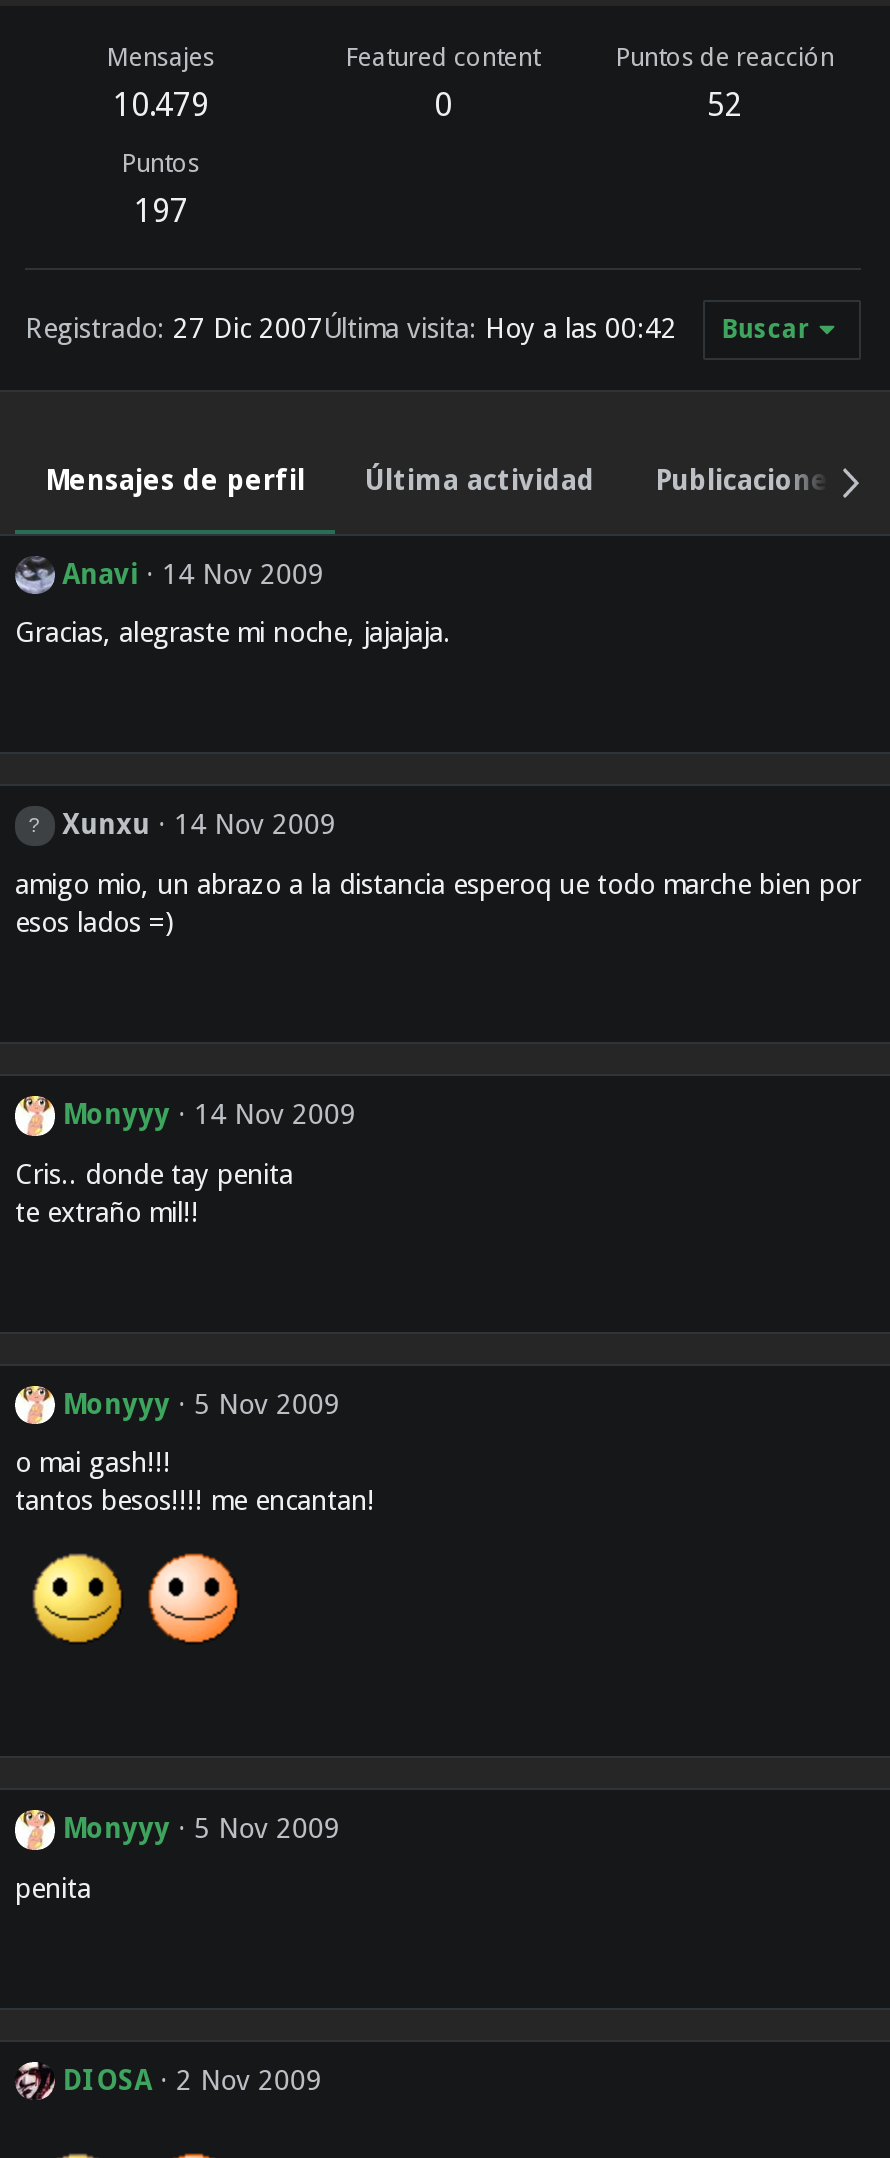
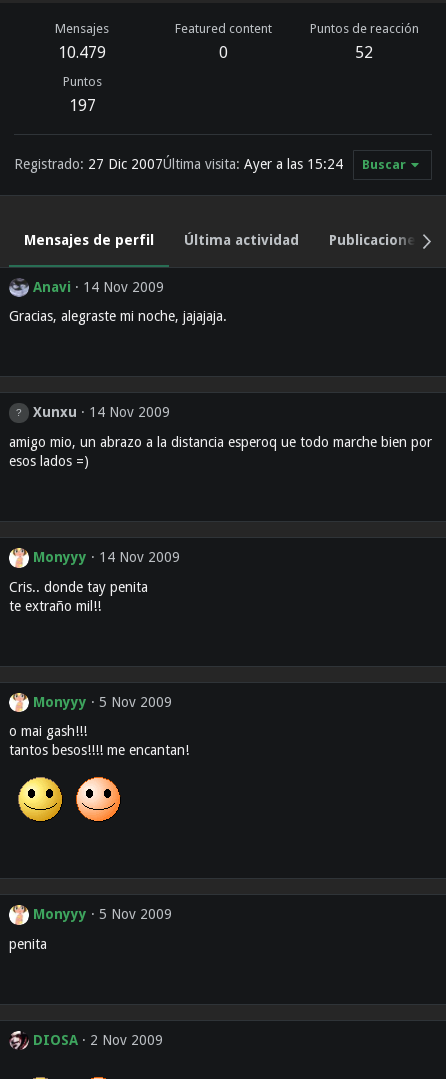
[25,313,677,345] Registrado 27 Dic 2007Última visita Hoy a las 00:42 -> [14,156,343,172] Registrado 27 Dic 2007Última visita Ayer a las 15:24

